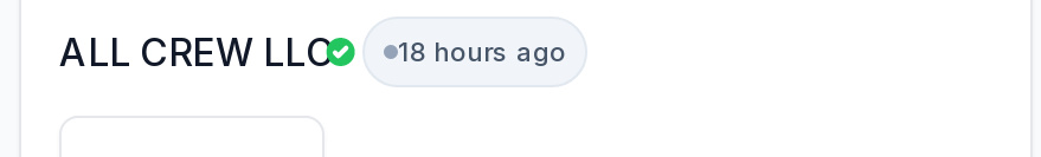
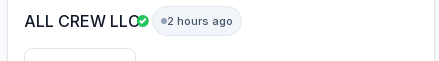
[59,28,566,76] ALL CREW LLC 18 hours ago -> [24,11,233,31] ALL CREW LLC 2 hours ago

